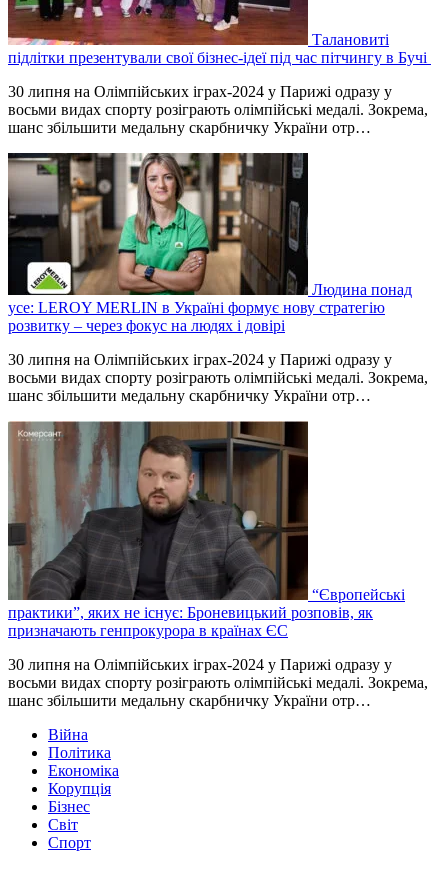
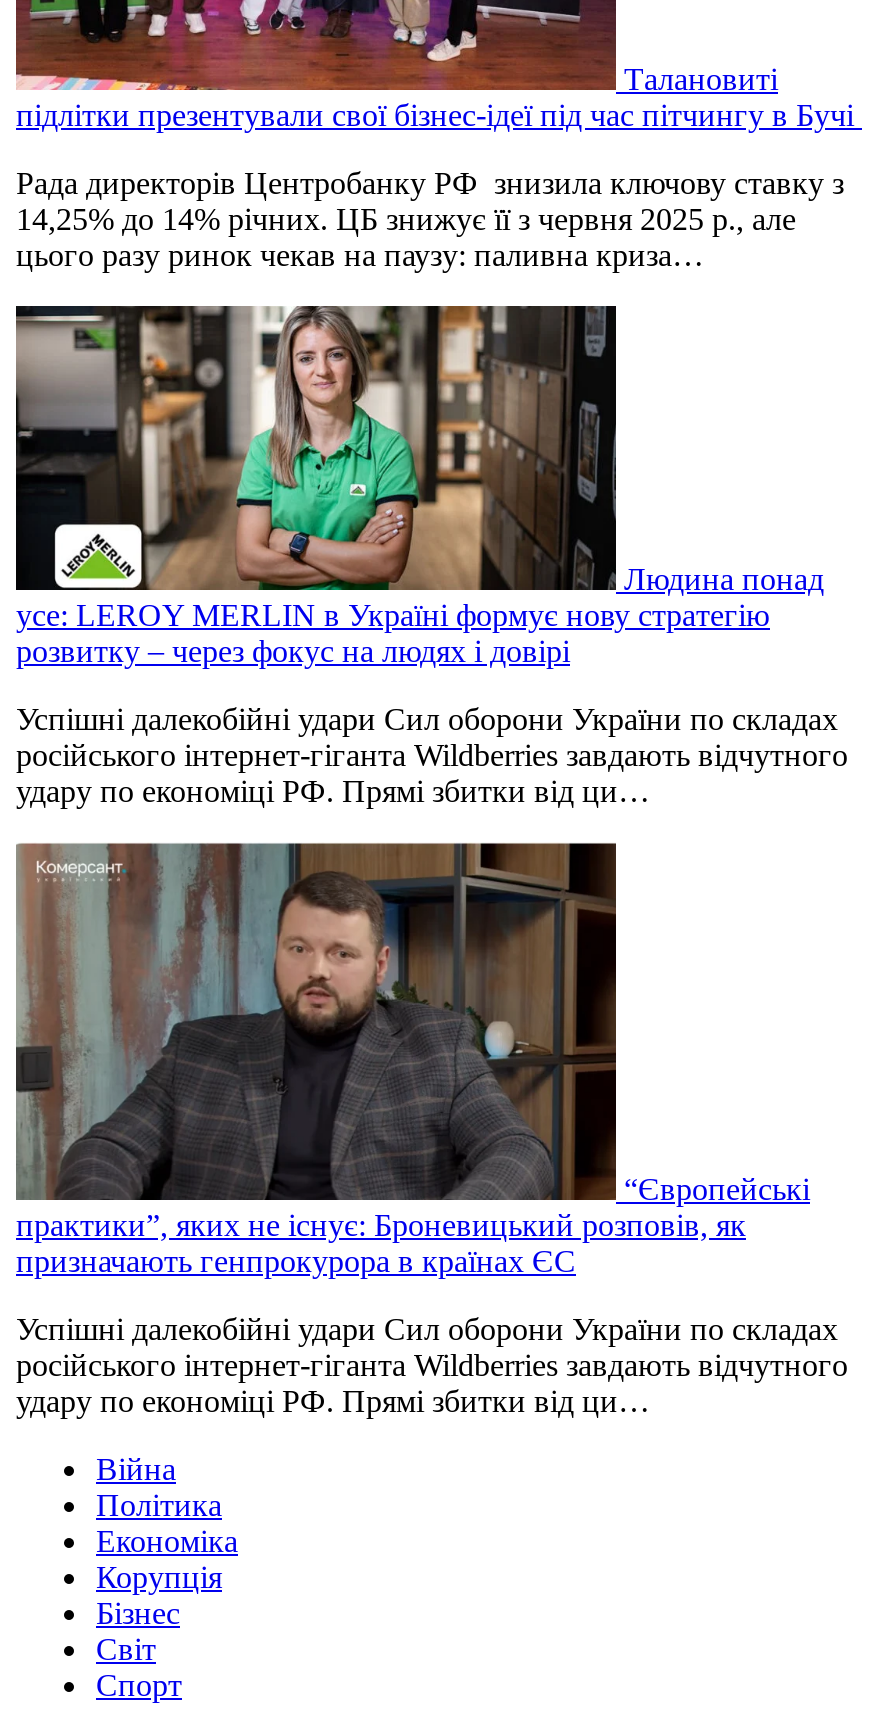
[8,83,428,136] 30 липня на Олімпійських іграх-2024 у Парижі одразу у | восьми видах спорту розіграють олімпійські медалі. Зокрема, | шанс збільшити медальну скарбничку України отр… -> [16,165,844,271] Рада директорів Центробанку РФ знизила ключову ставку з | 14,25% до 14% річних. ЦБ знижує її з червня 2025 р., але | цього разу ринок чекав на паузу: паливна криза…
[8,351,428,404] 30 липня на Олімпійських іграх-2024 у Парижі одразу у | восьми видах спорту розіграють олімпійські медалі. Зокрема, | шанс збільшити медальну скарбничку України отр… -> [16,701,848,807] Успішні далекобійні удари Сил оборони України по складах | російського інтернет-гіганта Wildberries завдають відчутного | удару по економіці РФ. Прямі збитки від ци…
[8,656,428,709] 30 липня на Олімпійських іграх-2024 у Парижі одразу у | восьми видах спорту розіграють олімпійські медалі. Зокрема, | шанс збільшити медальну скарбничку України отр… -> [16,1311,848,1417] Успішні далекобійні удари Сил оборони України по складах | російського інтернет-гіганта Wildberries завдають відчутного | удару по економіці РФ. Прямі збитки від ци…

